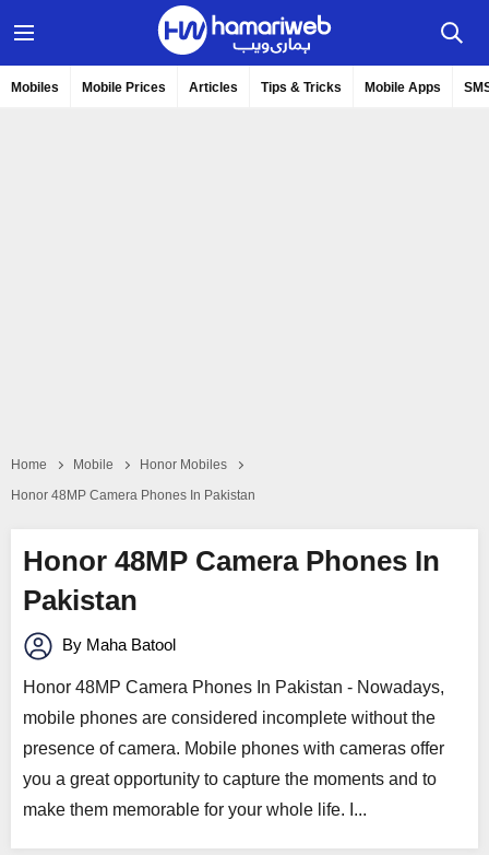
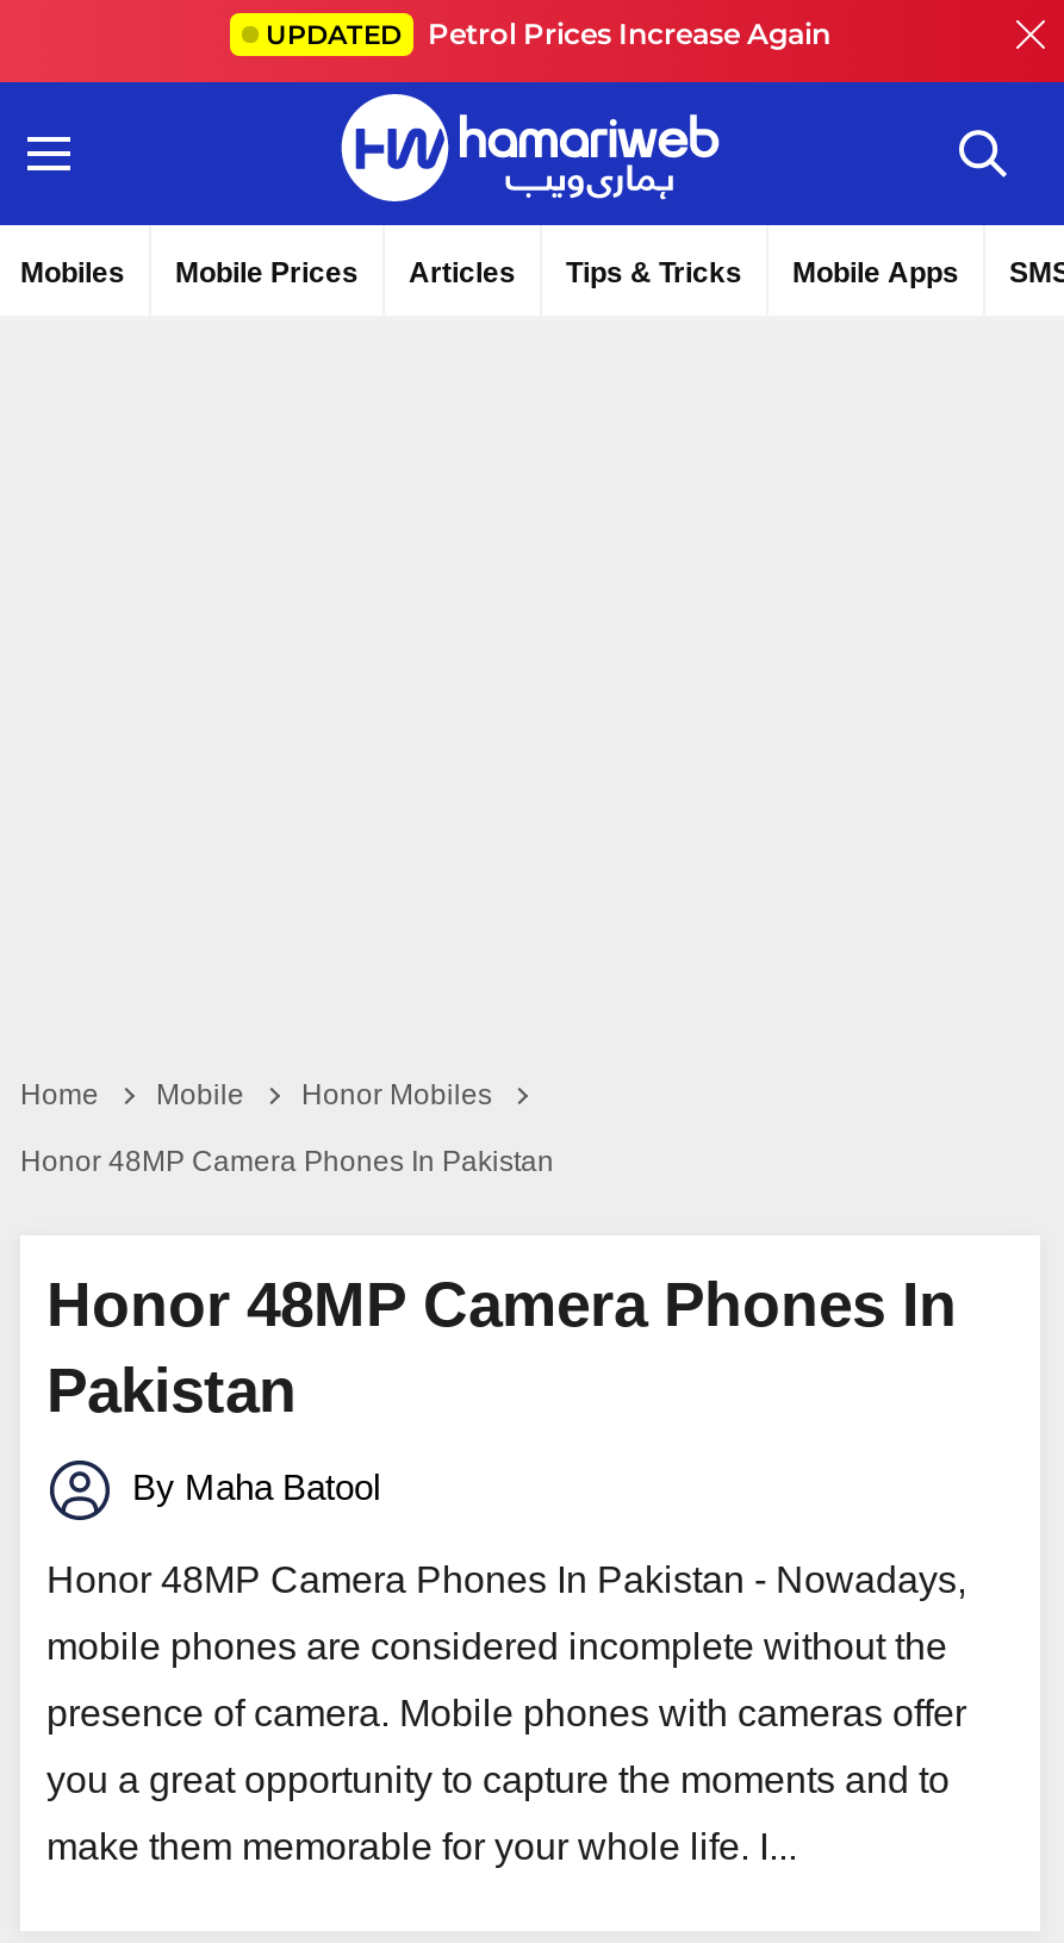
none -> [266,15,830,51] UPDATED Petrol Prices Increase Again

